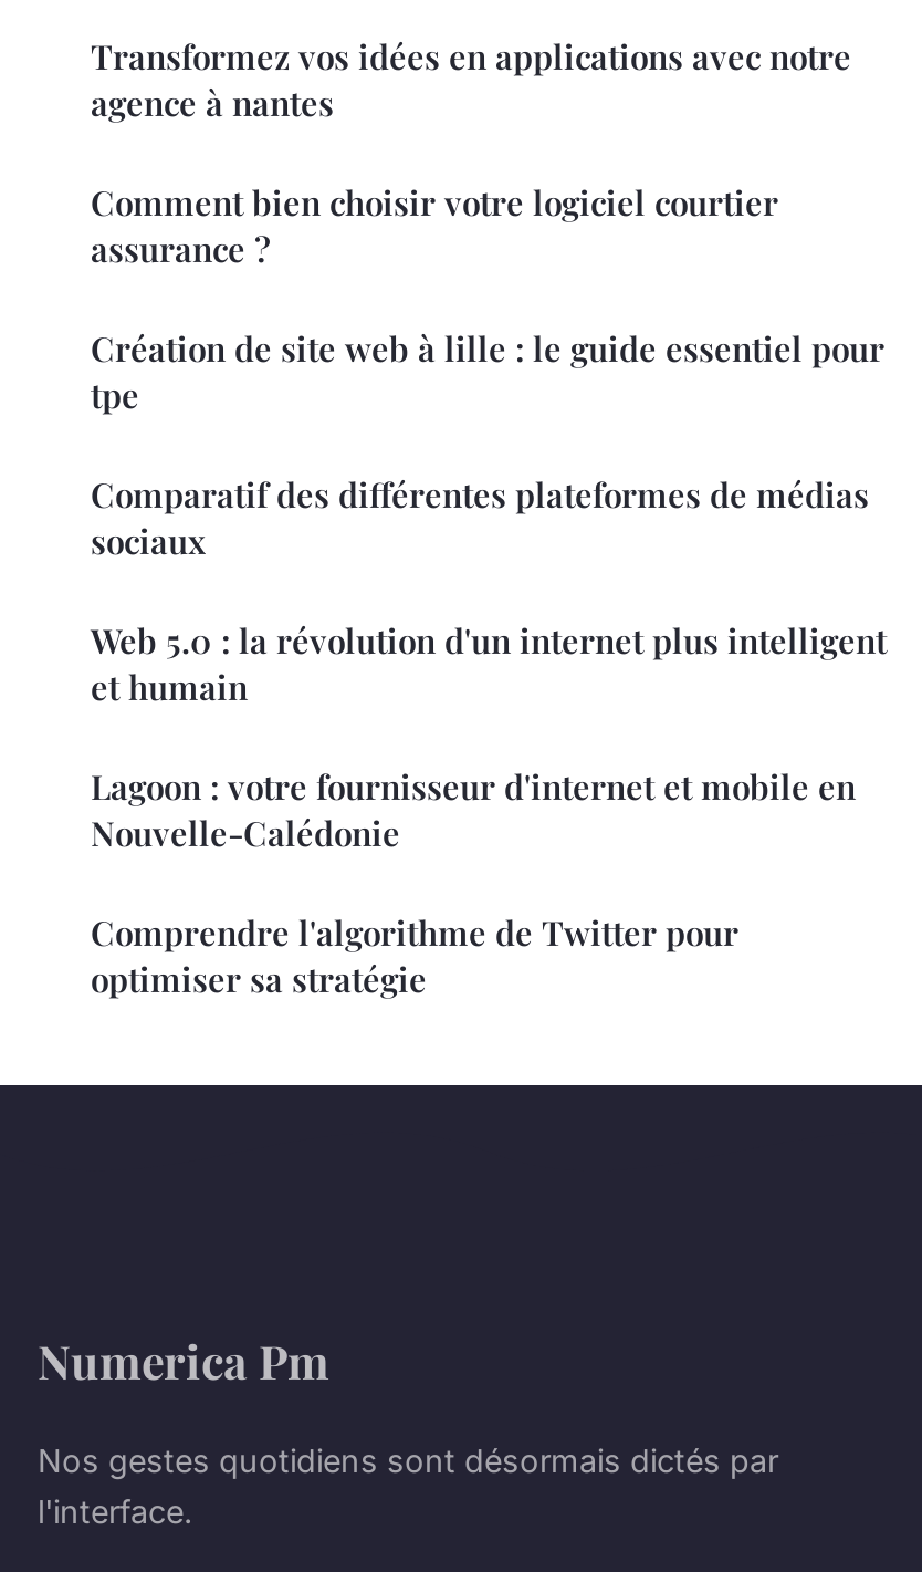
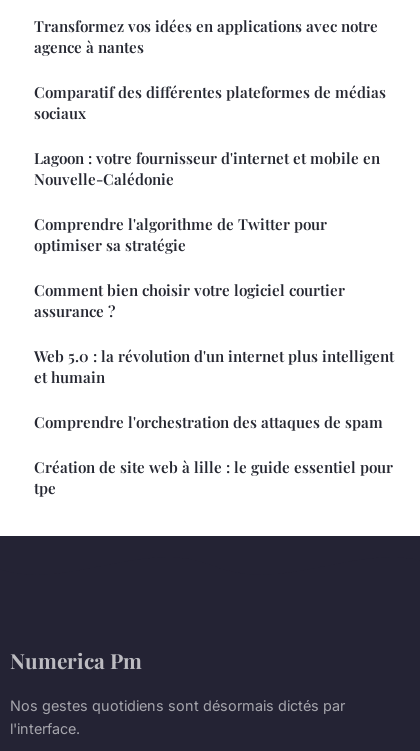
moved [91,180,778,271] -> [34,280,345,321]: Comment bien choisir votre logiciel courtier | assurance ?
moved [91,326,884,417] -> [34,457,393,498]: Création de site web à lille : le guide essentiel pour | tpe
moved [91,472,869,563] -> [34,82,386,123]: Comparatif des différentes plateformes de médias | sociaux
moved [91,618,887,709] -> [34,346,394,387]: Web 5.0 : la révolution d'un internet plus intelligent | et humain
moved [91,764,856,1001] -> [34,148,380,255]: Lagoon : votre fournisseur d'internet et mobile en | Nouvelle-Calédonie | Comprendre l'algorithme de Twitter pour | optimiser sa stratégie
none -> [34,412,383,432] Comprendre l'orchestration des attaques de spam

